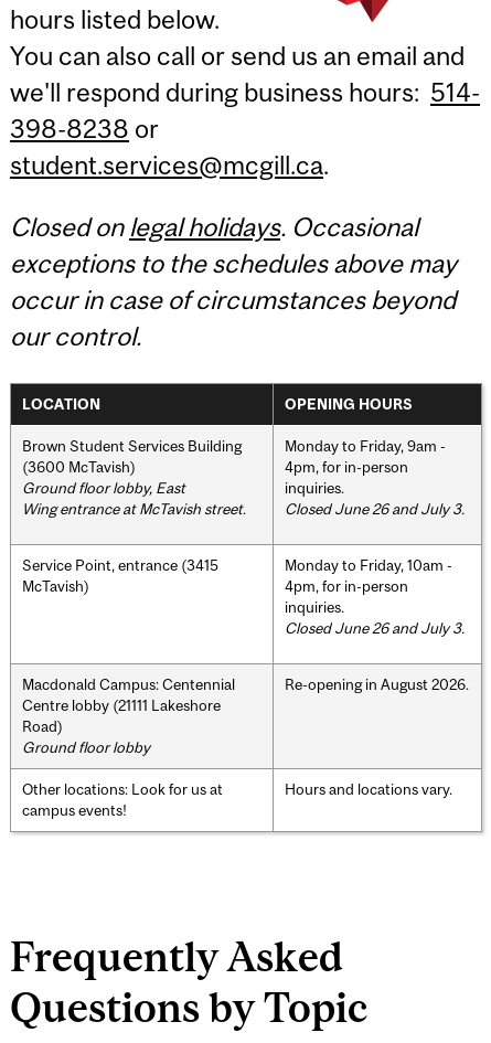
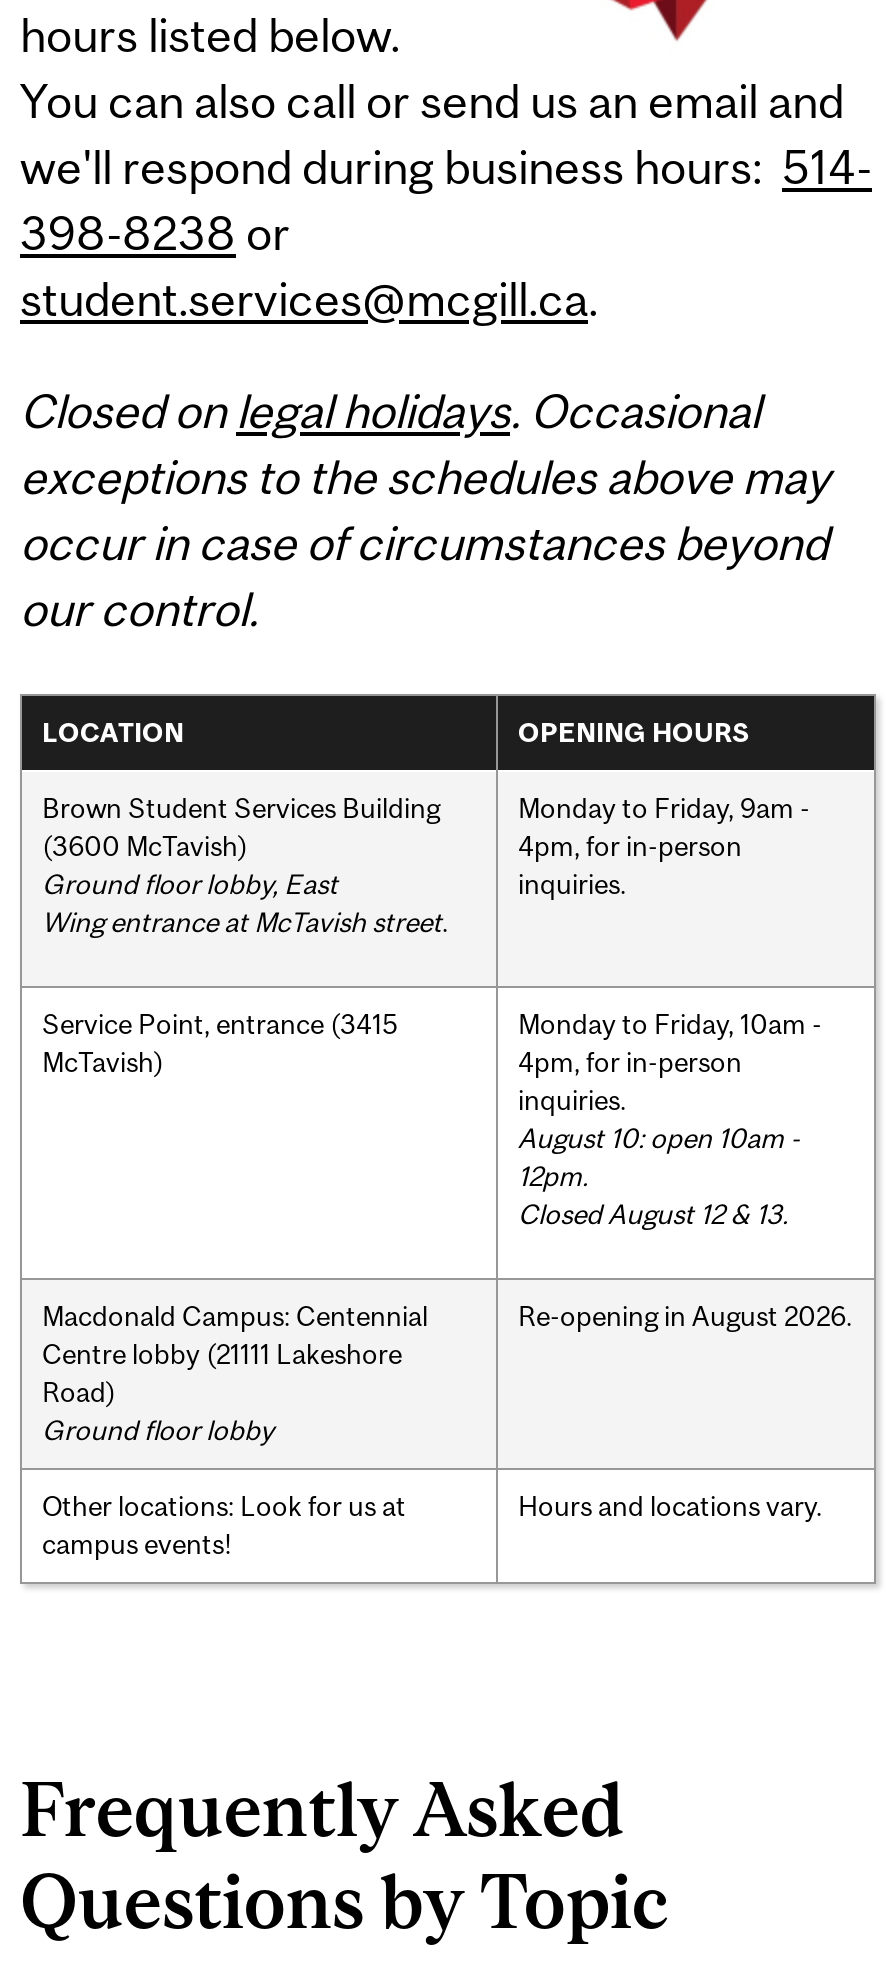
[285,500,465,517] Closed June 26 and July 3. -> none
[285,619,465,636] Closed June 26 and July 3. -> [518,1121,800,1229] August 10: open 10am - | 12pm. | Closed August 12 & 13.

